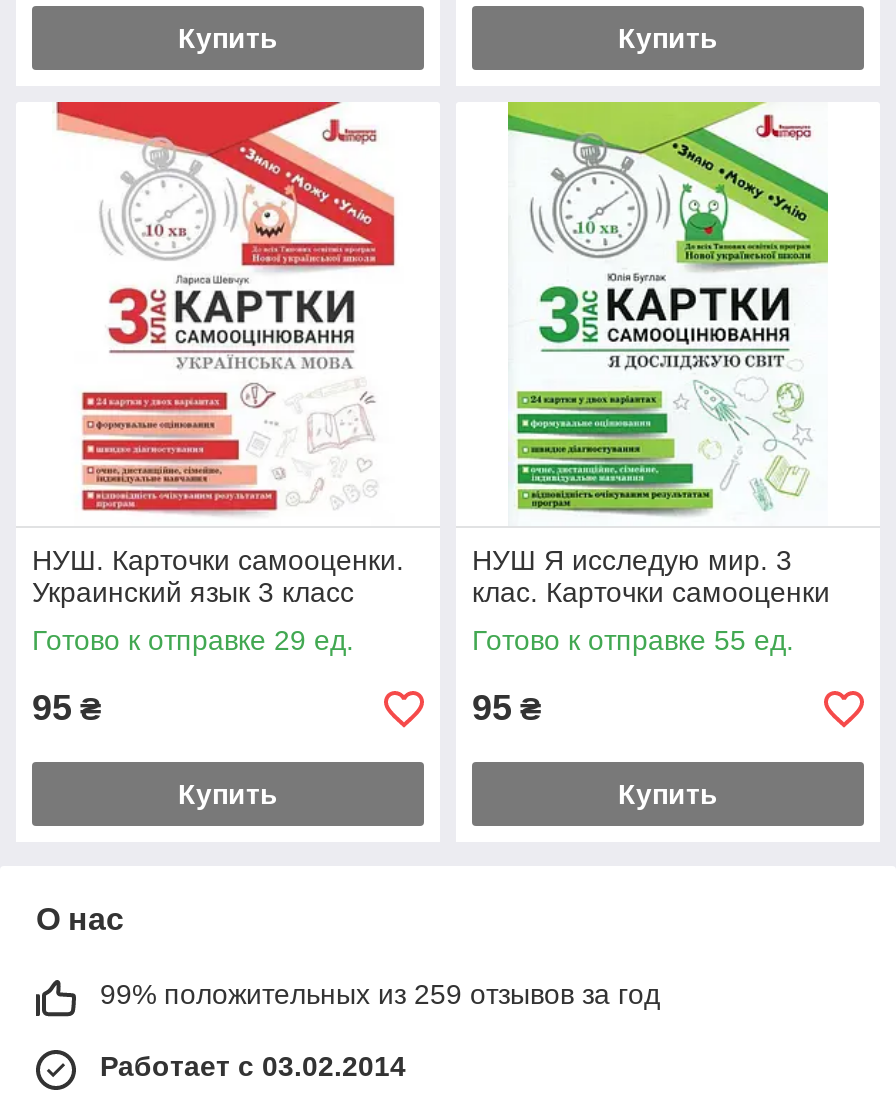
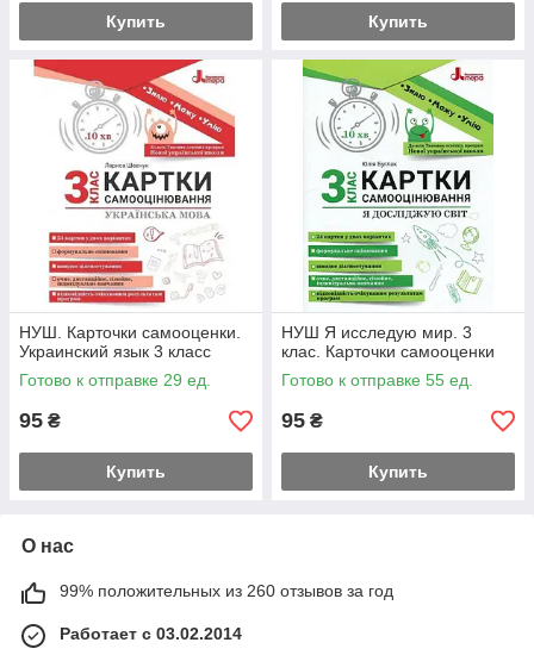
[100,979,660,1011] 99% положительных из 259 отзывов за год -> [60,582,393,601] 99% положительных из 260 отзывов за год

